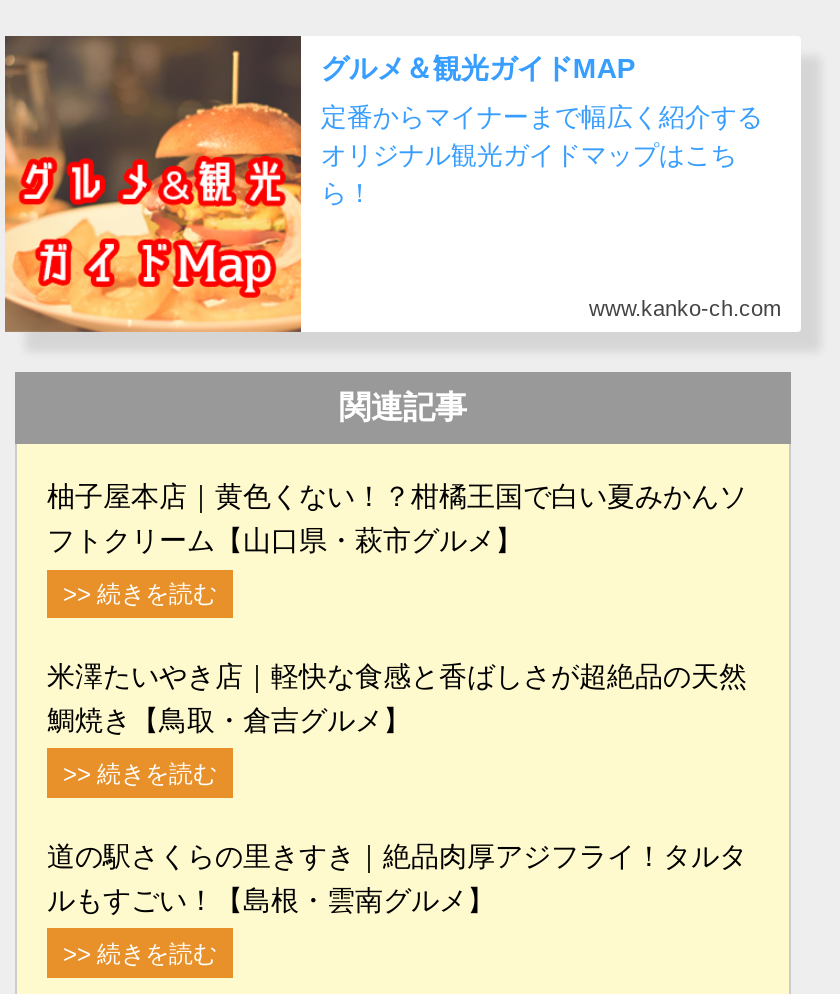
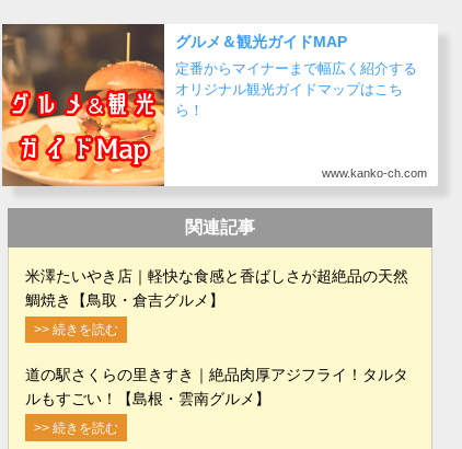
[47,480,747,607] 柚子屋本店｜黄色くない！？柑橘王国で白い夏みかんソ | フトクリーム【山口県・萩市グルメ】 | >> 続きを読む -> none

